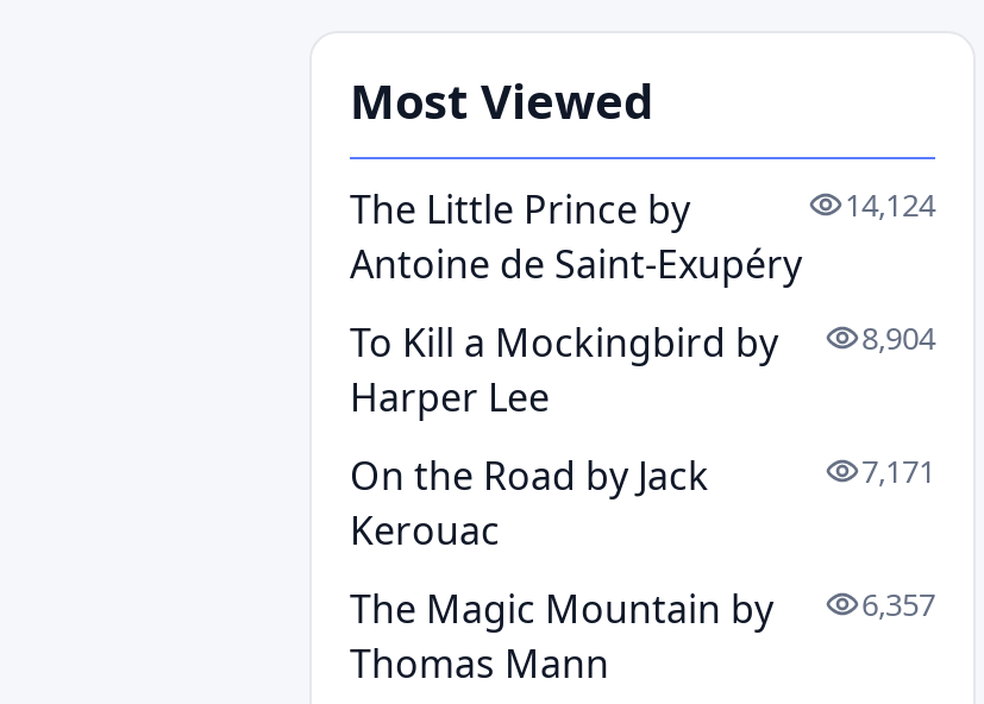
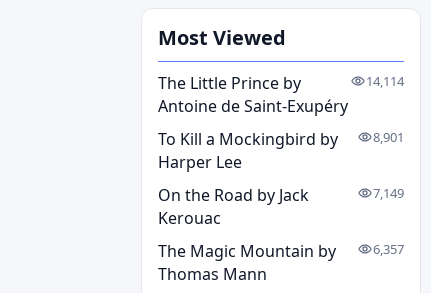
[845,183,935,226] 14,124 -> [366,72,404,90] 14,114
[350,316,935,369] To Kill a Mockingbird by 8,904 -> [158,128,404,150] To Kill a Mockingbird by 8,901
[861,450,935,492] 7,171 -> [373,184,404,202] 7,149

